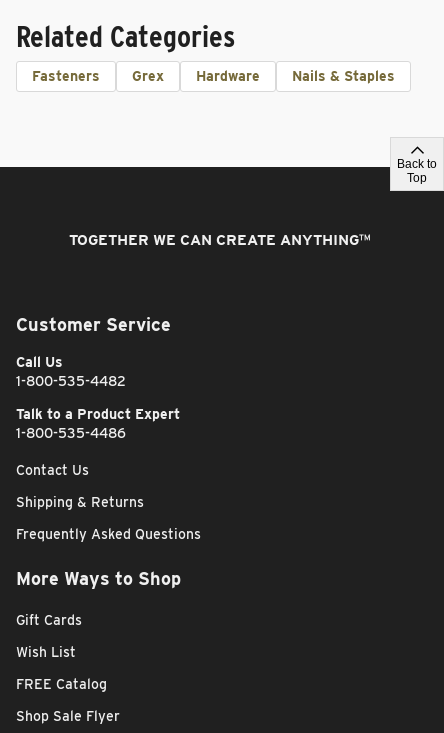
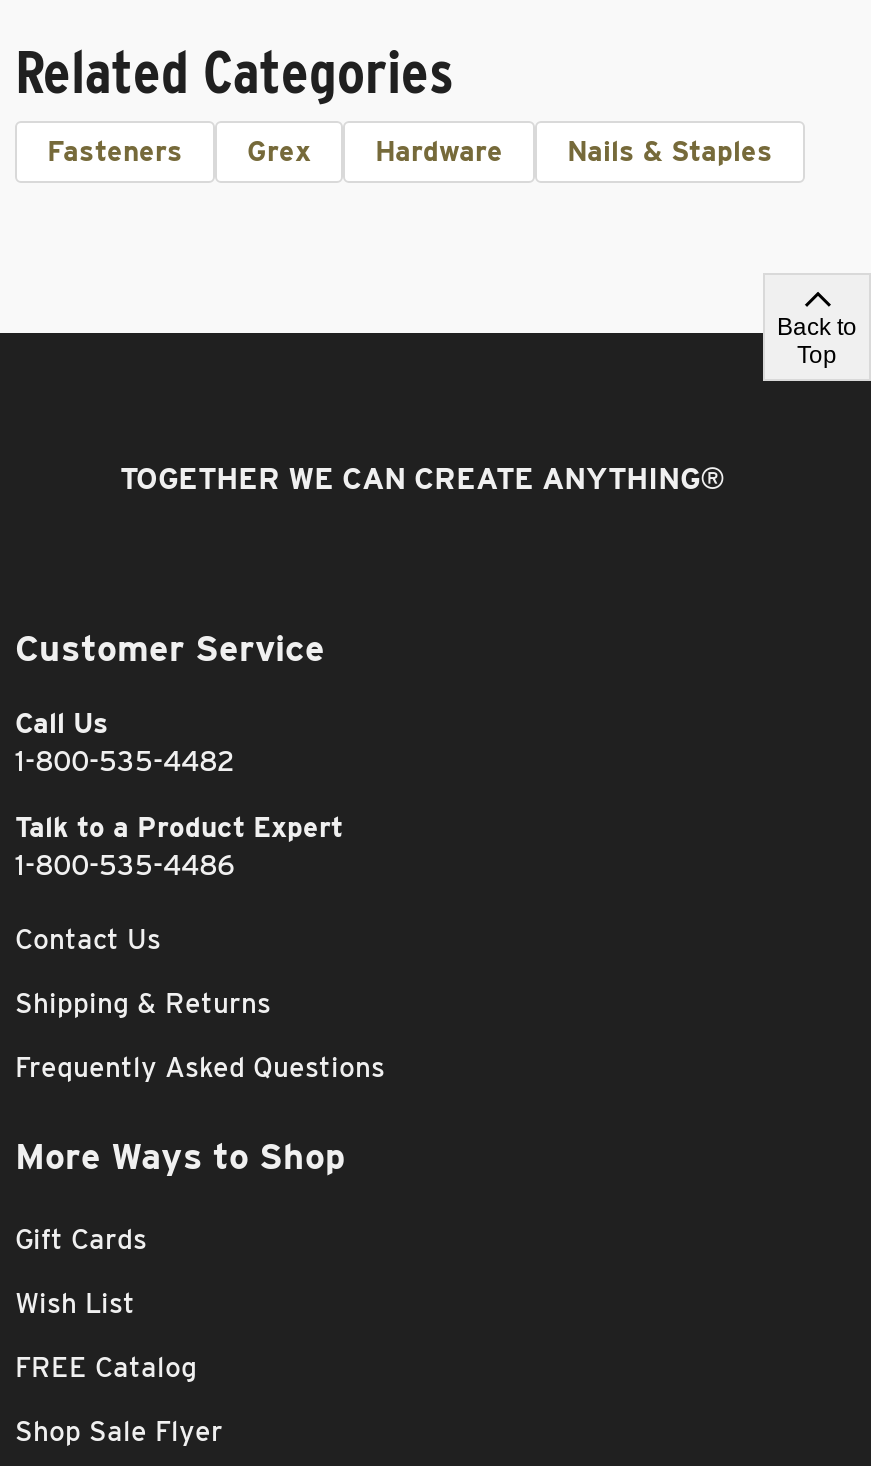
[69,231,371,249] TOGETHER WE CAN CREATE ANYTHING™ -> [120,462,726,498] TOGETHER WE CAN CREATE ANYTHING®

